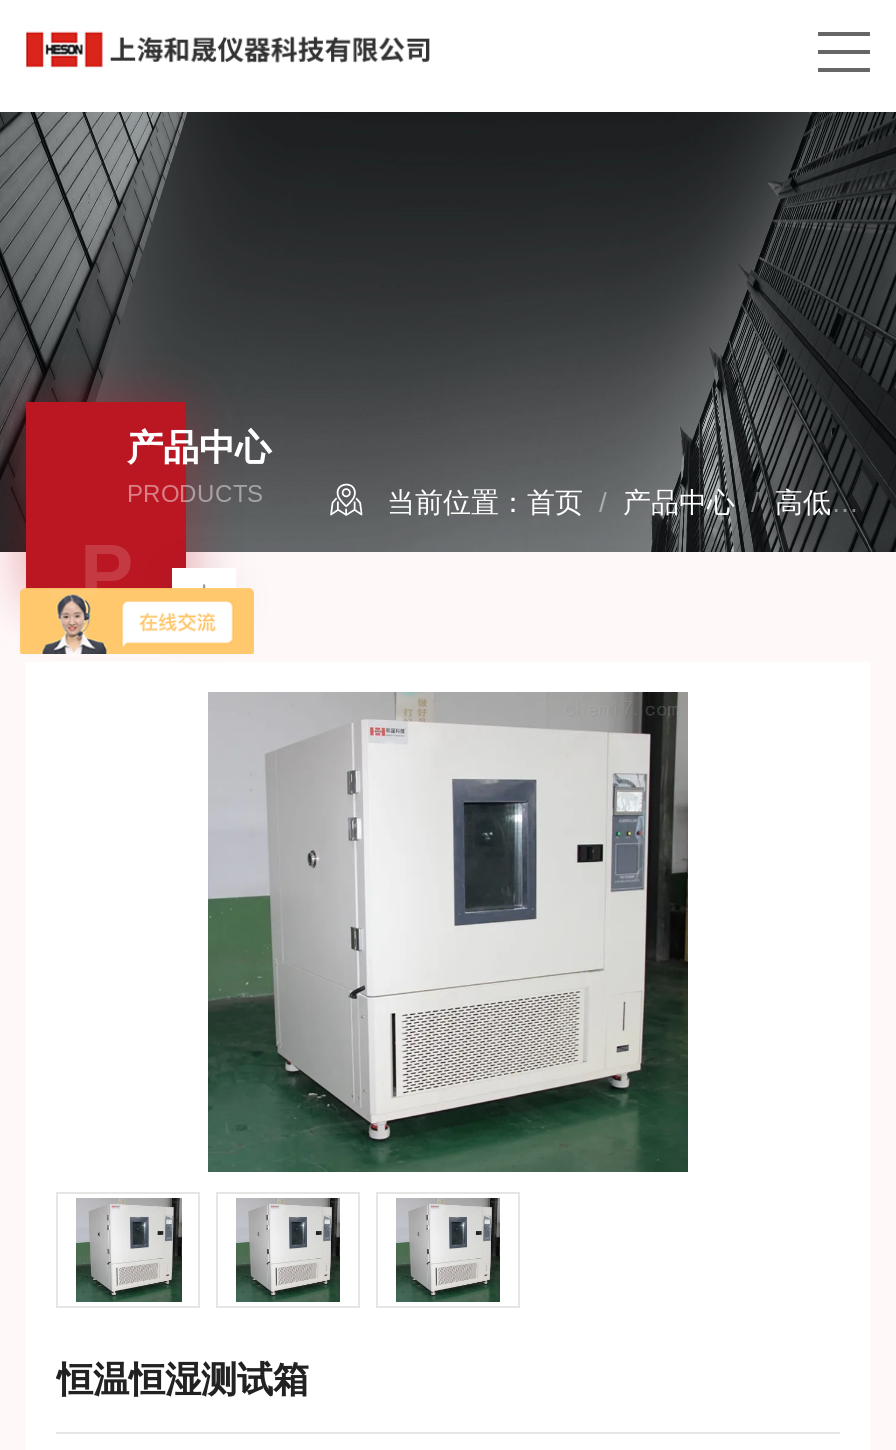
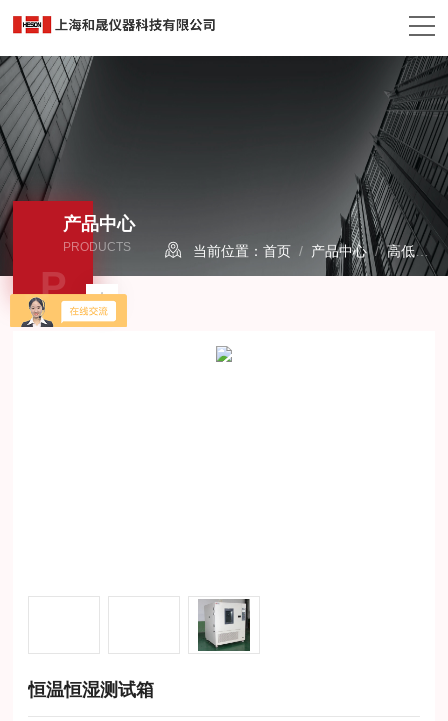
[206,690,690,1174] [image] -> none
[74,1196,184,1304] [image] -> none
[234,1196,342,1304] [image] -> none

